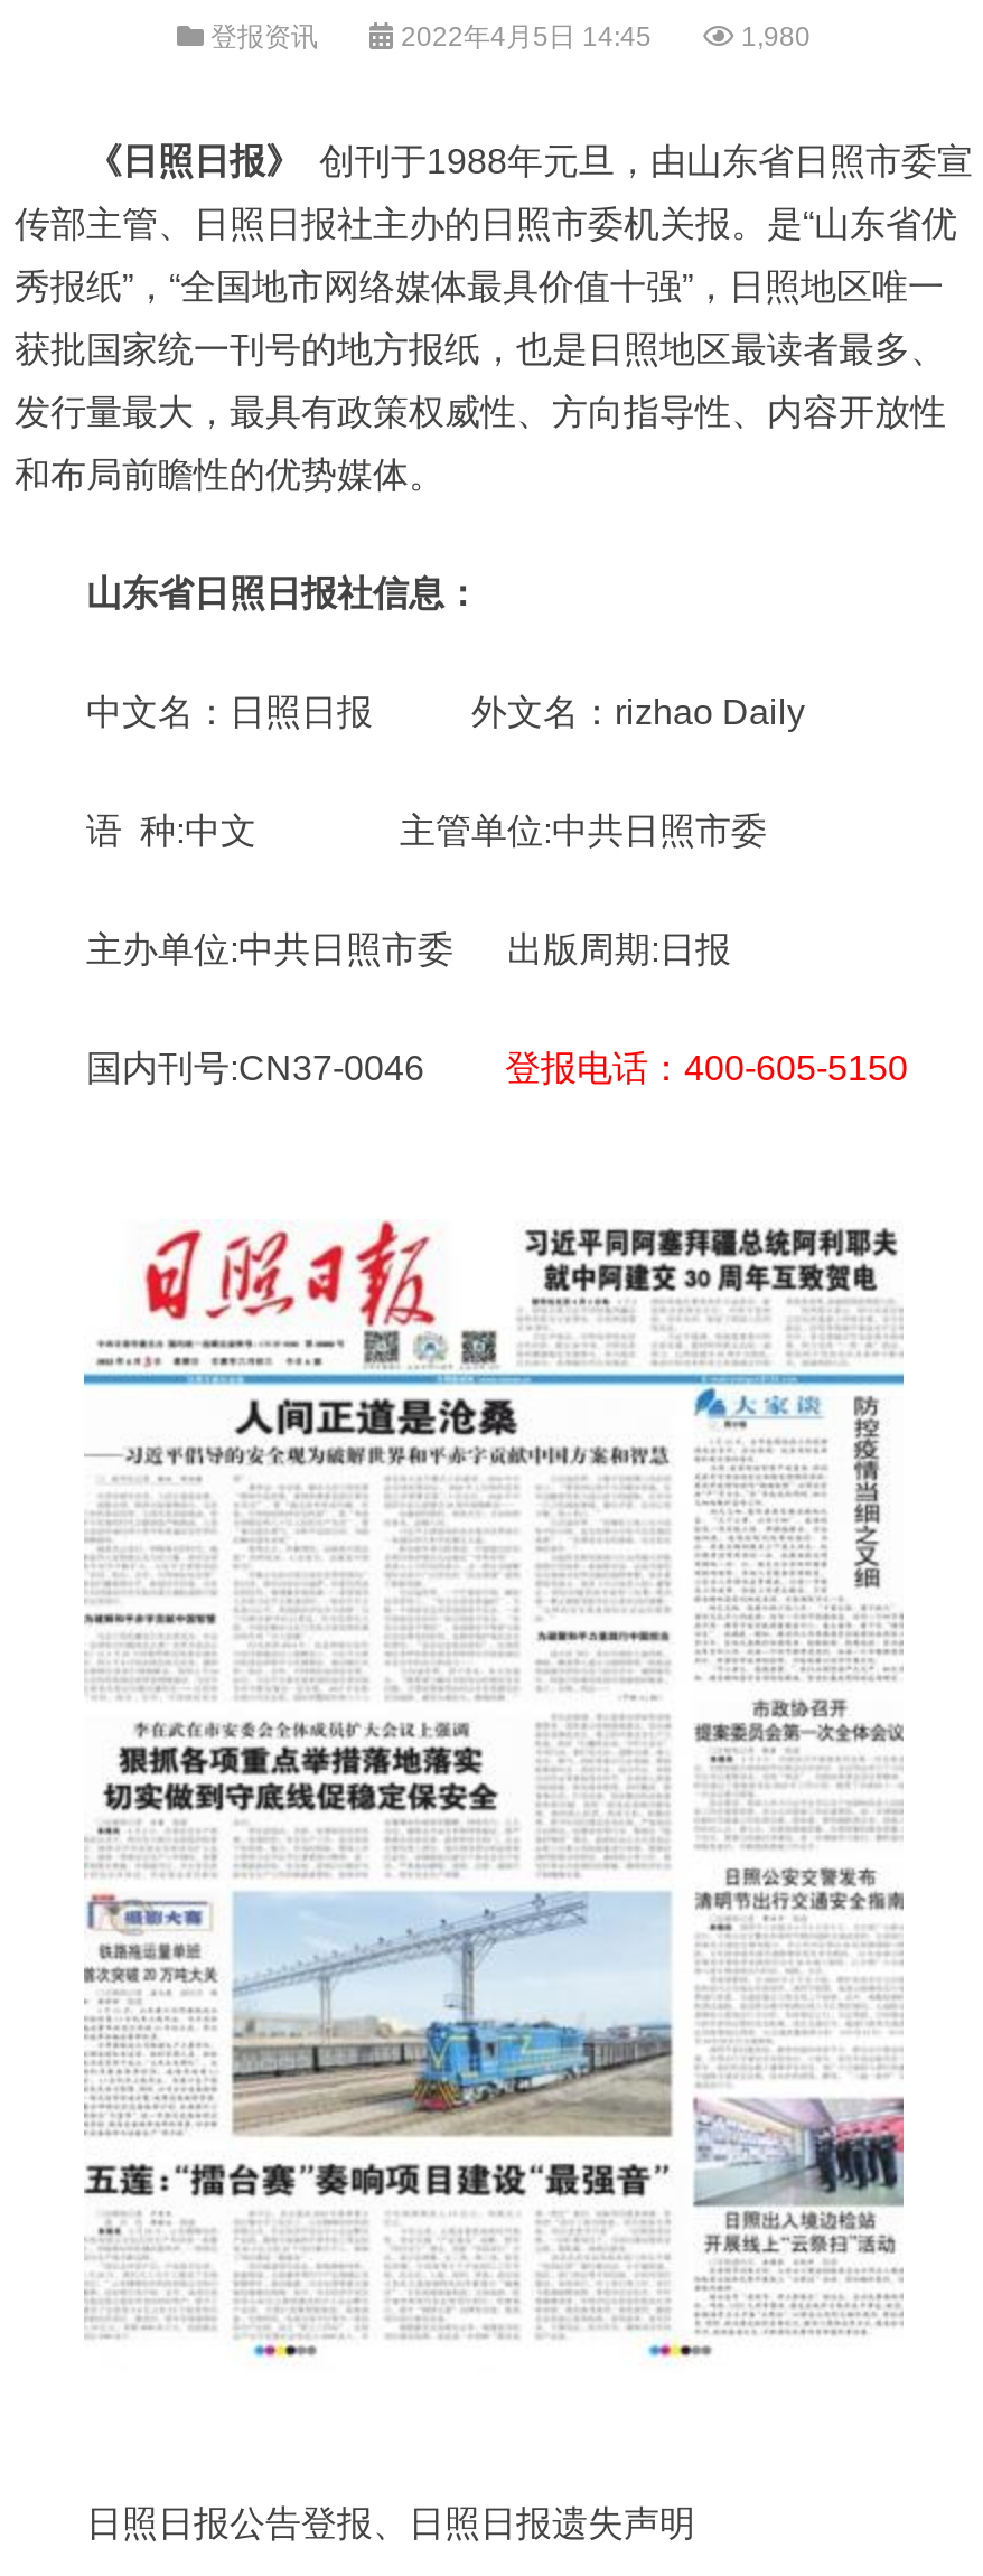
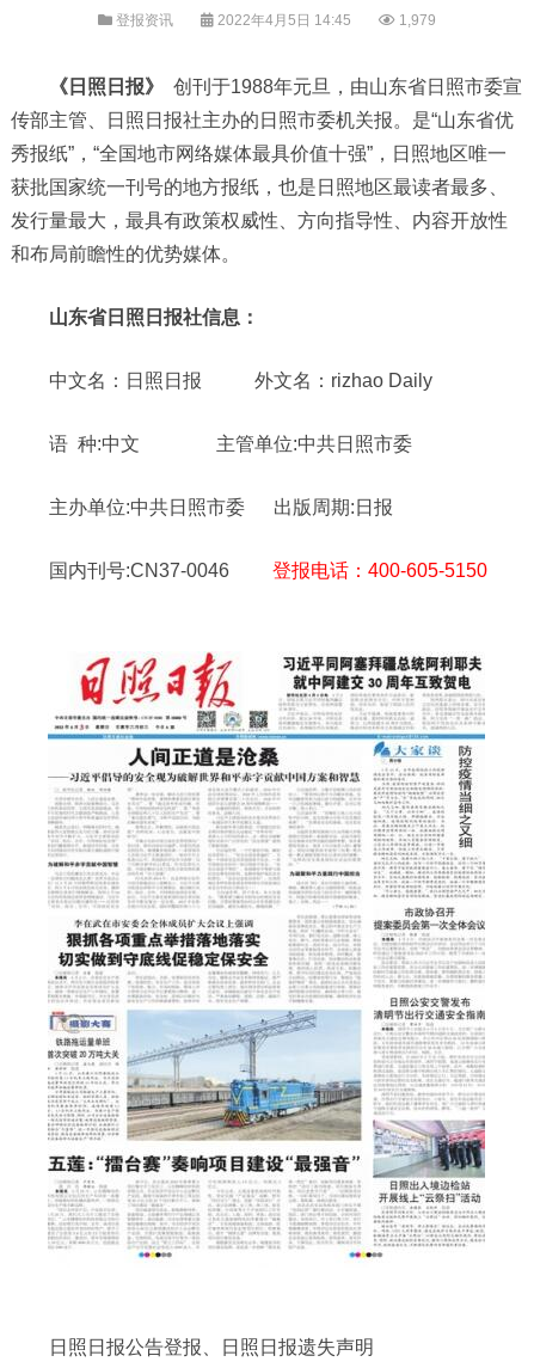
[734,21,811,53] 1,980 -> [395,12,435,29] 1,979

